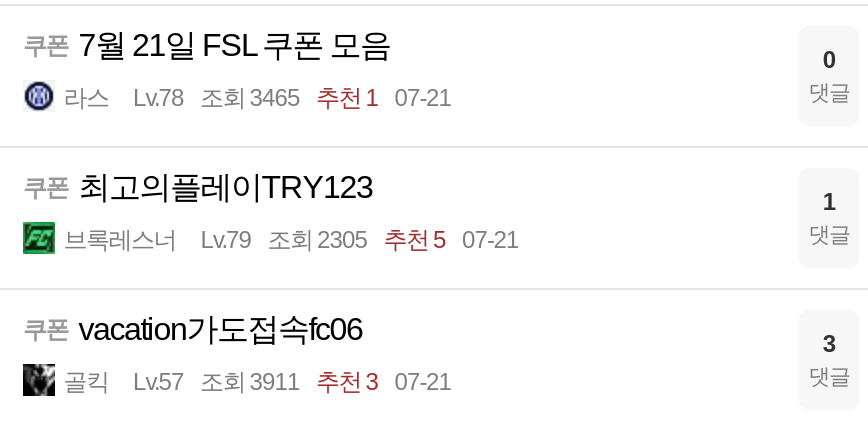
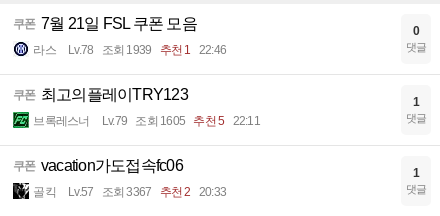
[63,84,451,112] 라스 Lv.78 조회 3465 추천 1 07-21 -> [33,43,226,57] 라스 Lv.78 조회 1939 추천 1 22:46
[63,226,519,254] 브록레스너 Lv.79 조회 2305 추천 5 07-21 -> [33,114,260,128] 브록레스너 Lv.79 조회 1605 추천 5 22:11
[823,330,835,358] 3 -> [413,166,419,180] 1
[133,368,451,396] Lv.57 조회 3911 추천 3 07-21 -> [68,185,226,199] Lv.57 조회 3367 추천 2 20:33

